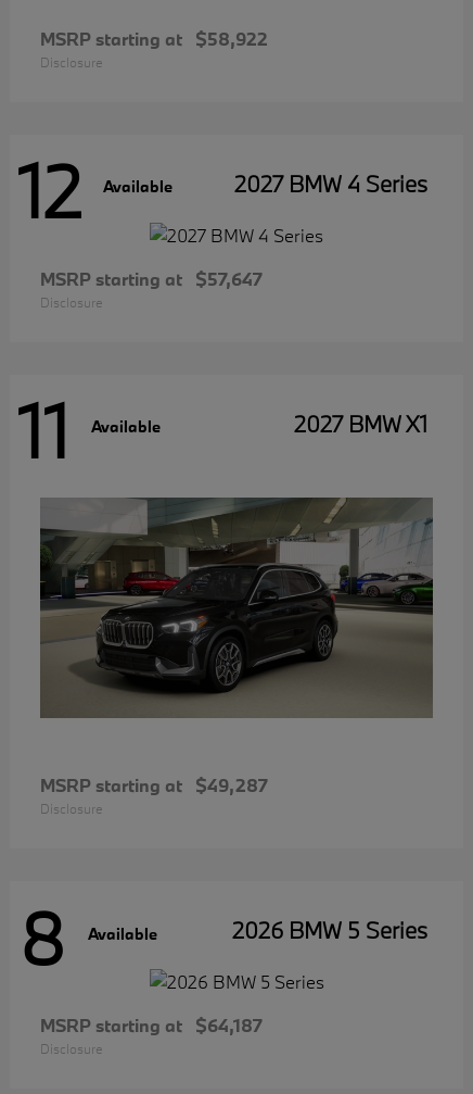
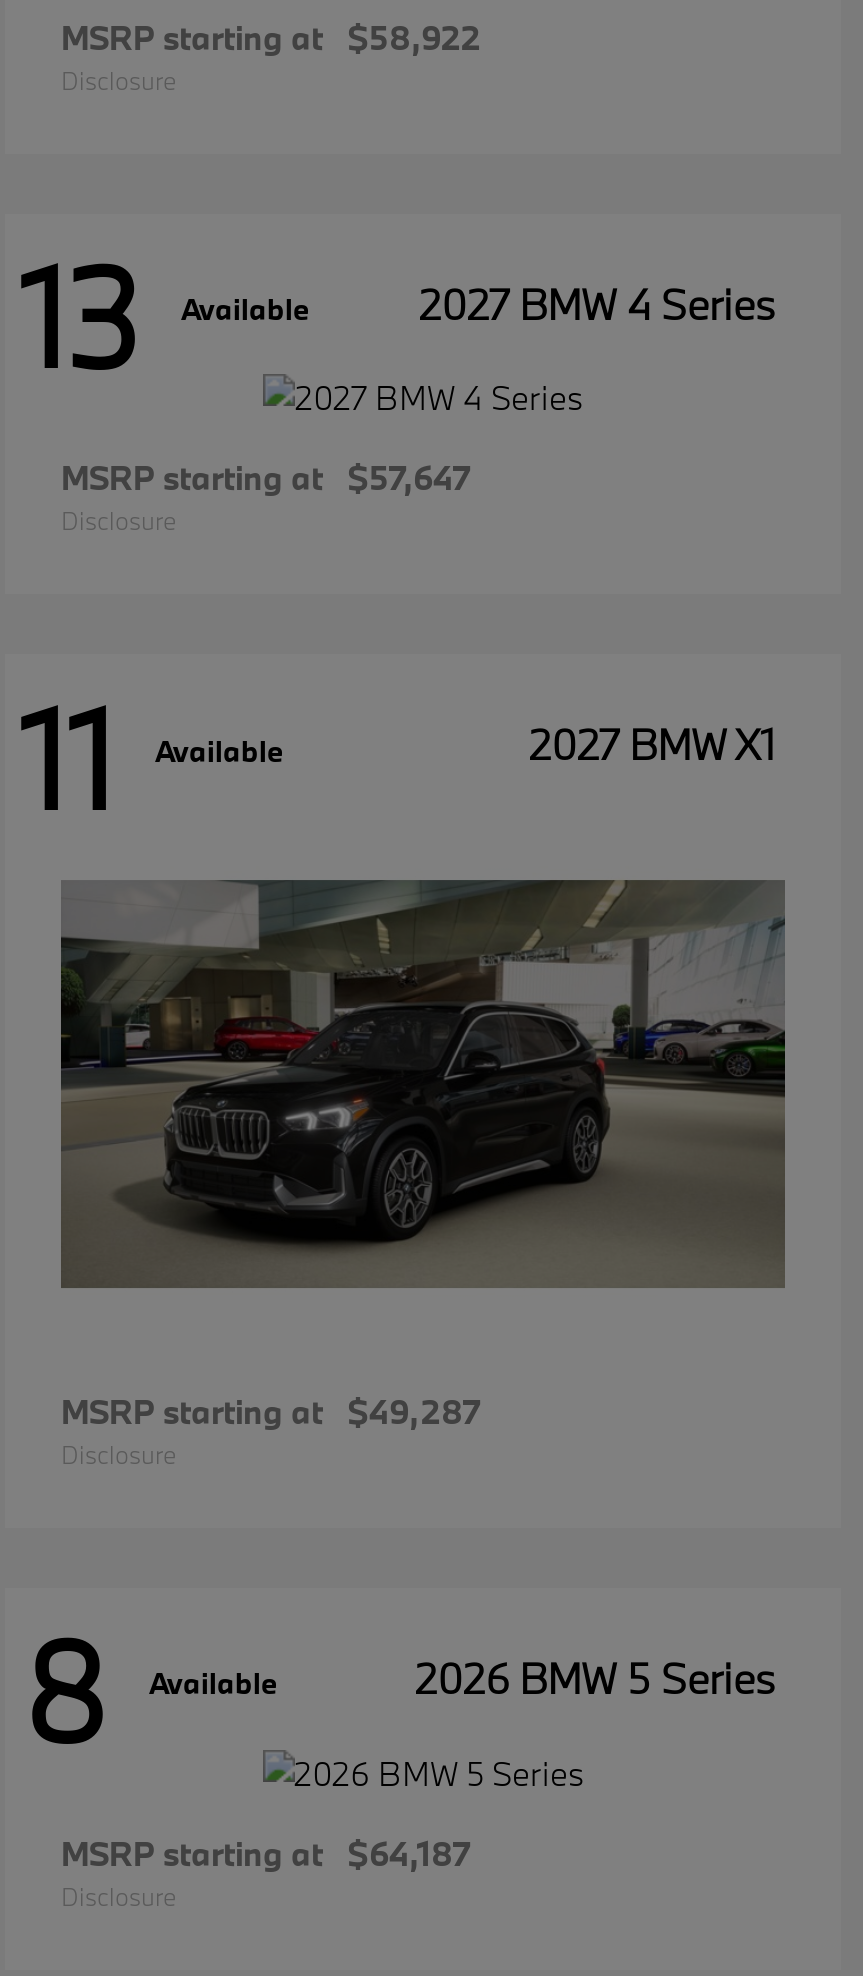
[18,144,172,238] 12 Available -> [21,230,309,404] 13 Available

